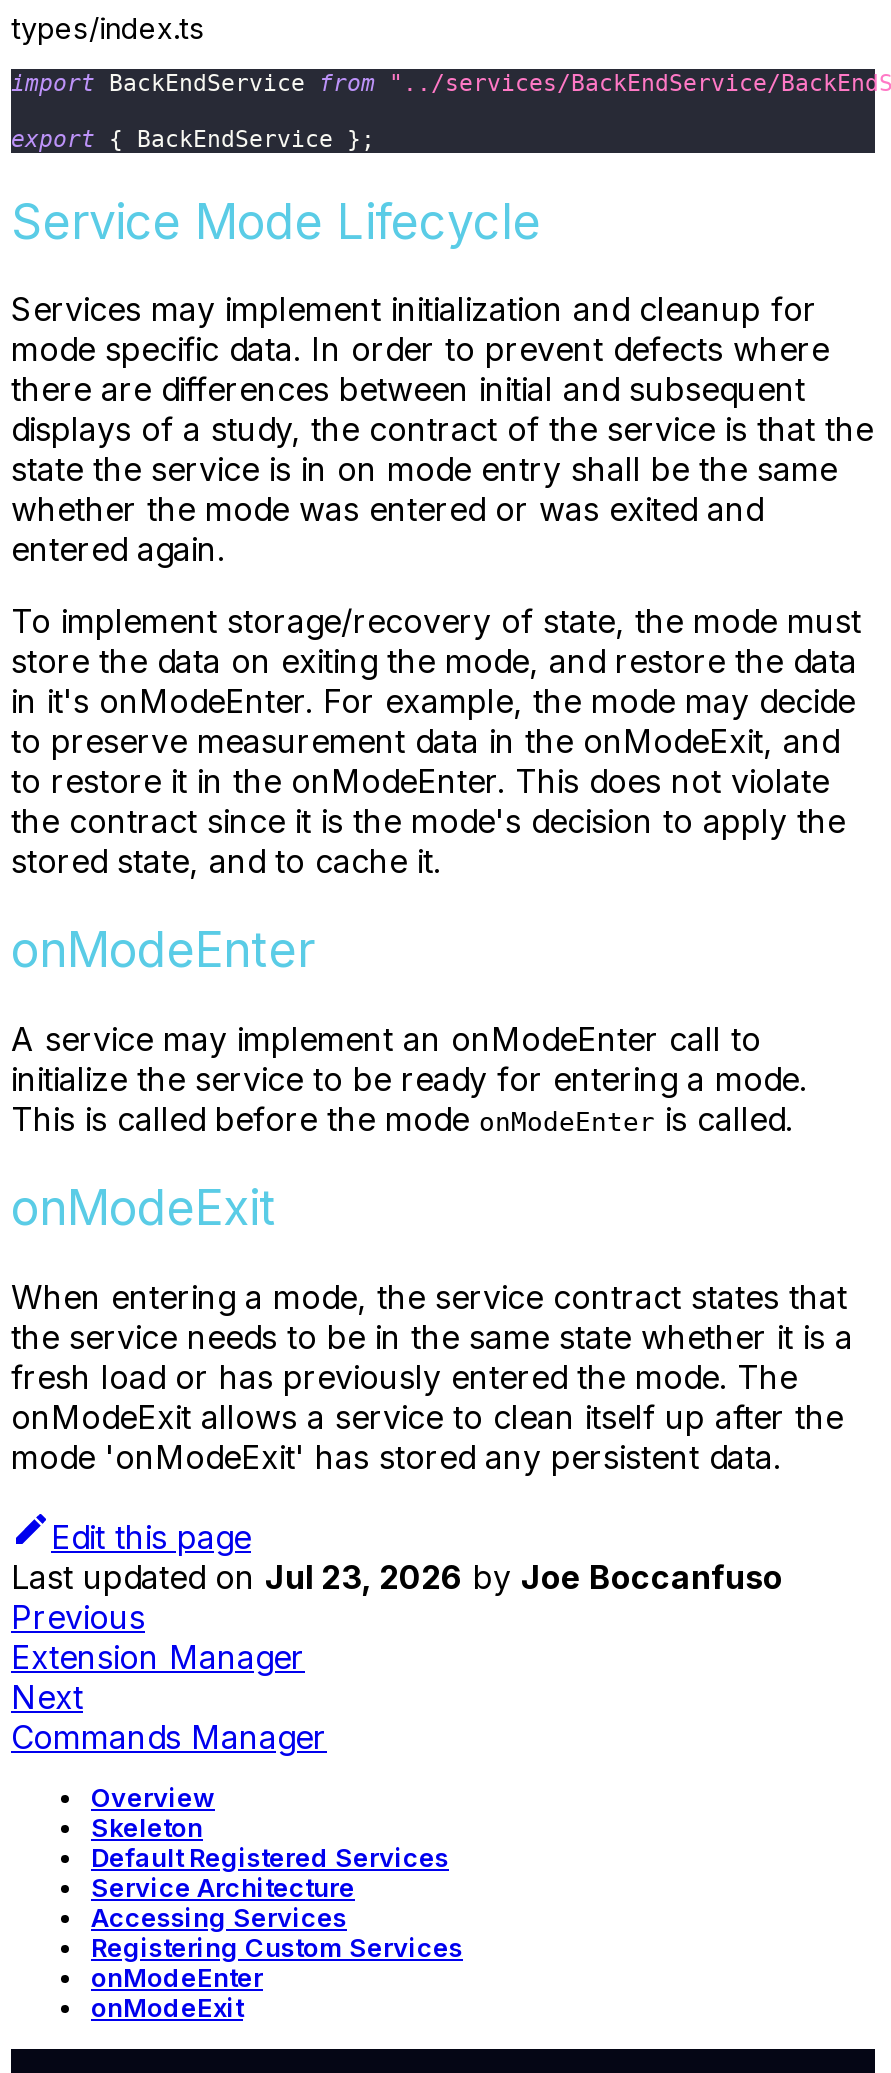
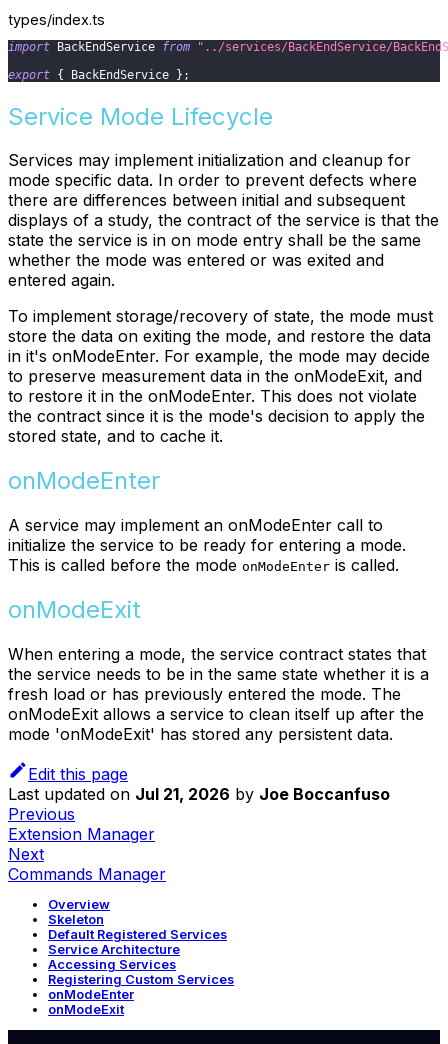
[11,1557,783,1597] Last updated on Jul 23, 2026 by Joe Boccanfuso -> [8,784,390,804] Last updated on Jul 21, 2026 by Joe Boccanfuso

